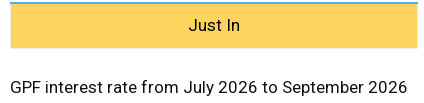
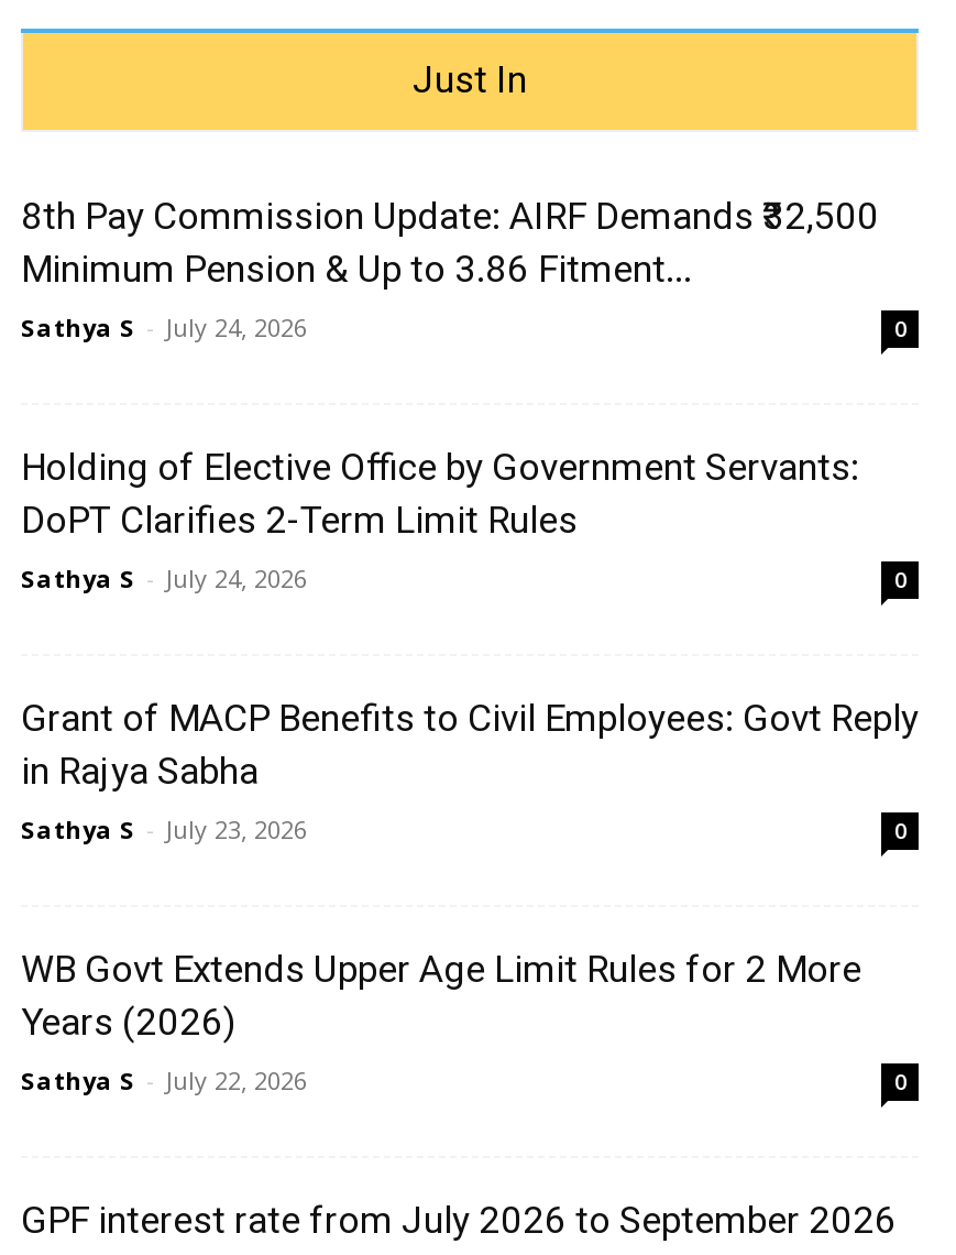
none -> [21,194,919,1097] 8th Pay Commission Update: AIRF Demands ₹32,500 | Minimum Pension & Up to 3.86 Fitment... | Sathya S - July 24, 2026 | 0 | Holding of Elective Office by Government Servants: | DoPT Clarifies 2-Term Limit Rules | Sathya S - July 24, 2026 | 0 | Grant of MACP Benefits to Civil Employees: Govt Reply | in Rajya Sabha | Sathya S - July 23, 2026 | 0 | WB Govt Extends Upper Age Limit Rules for 2 More | Years (2026) | Sathya S - July 22, 2026 | 0

